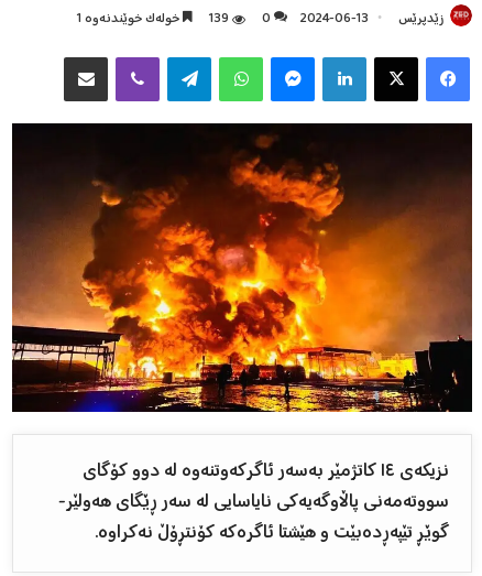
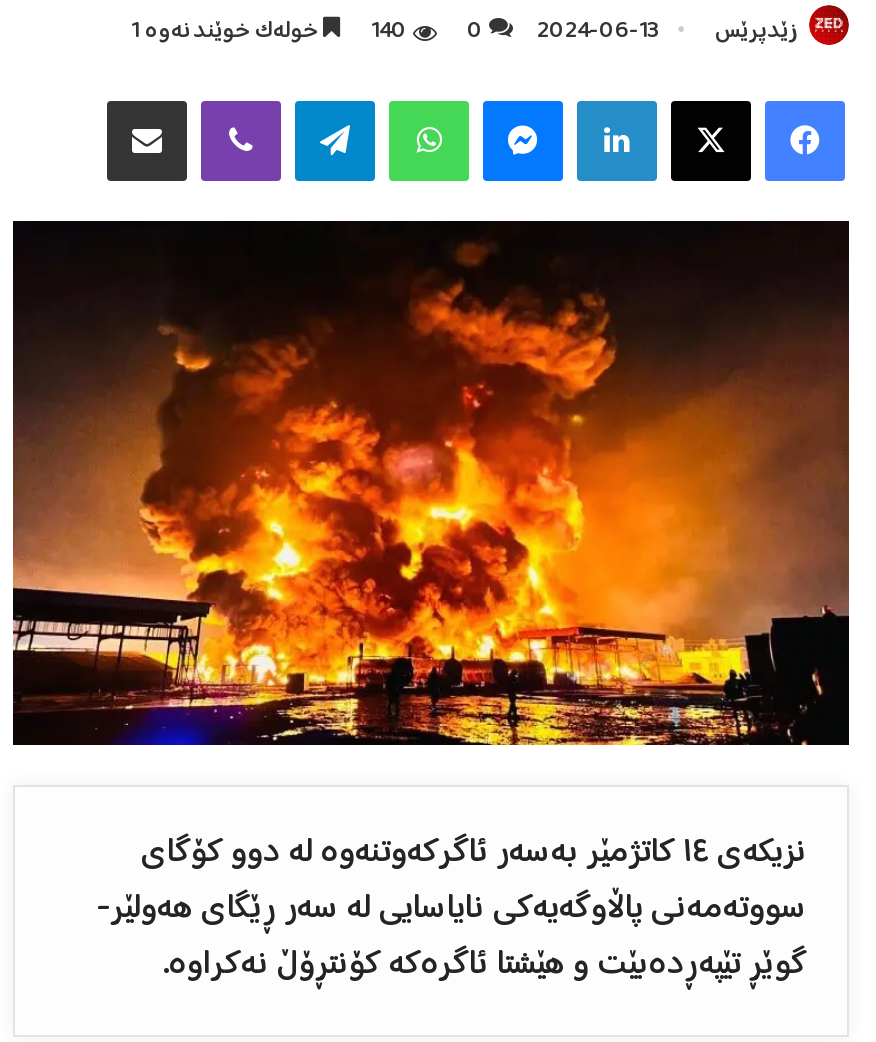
[209,10,229,29] 139 -> [371,15,407,49] 140

